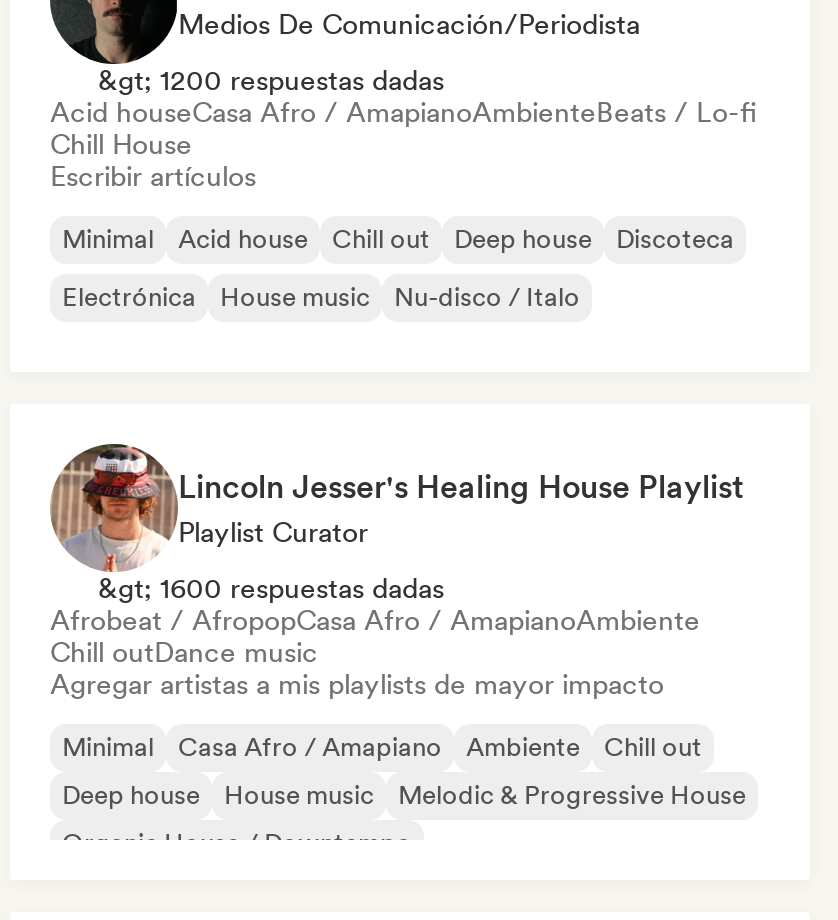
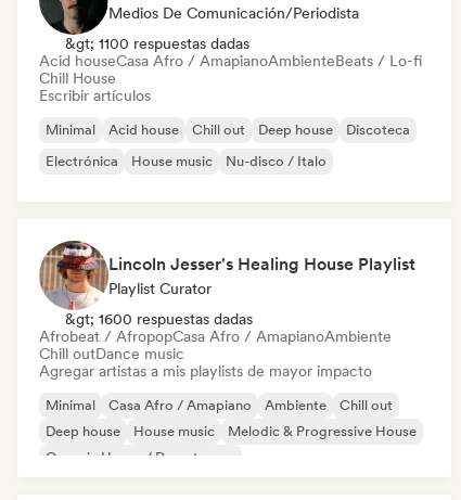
[98,64,444,96] &gt; 1200 respuestas dadas -> [65,35,249,52] &gt; 1100 respuestas dadas

